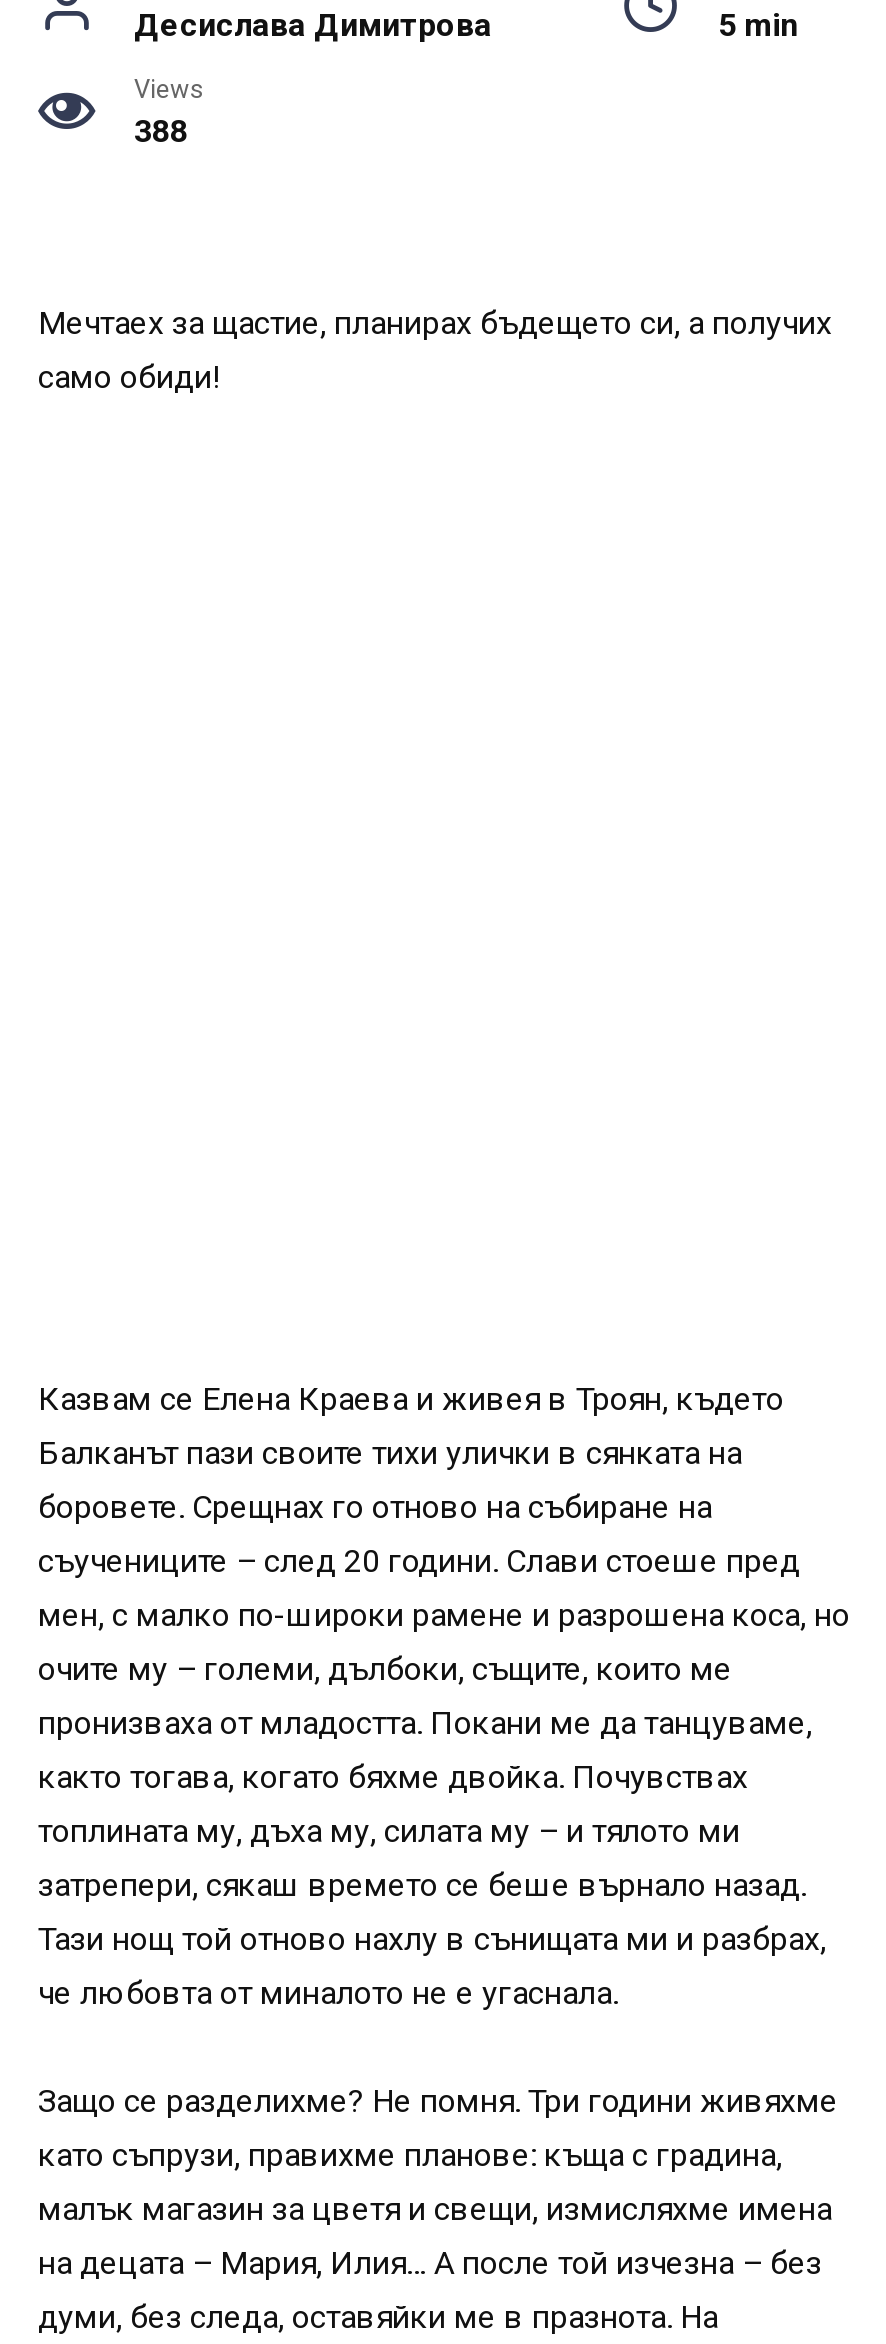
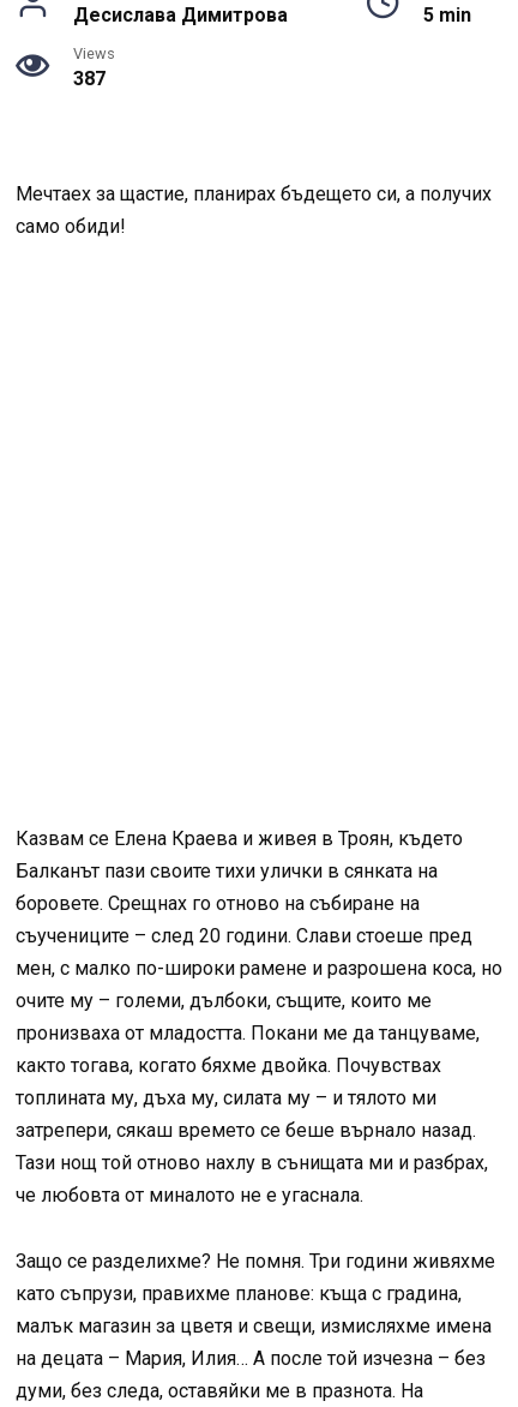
[134,112,188,150] 388 -> [73,67,106,90] 387

